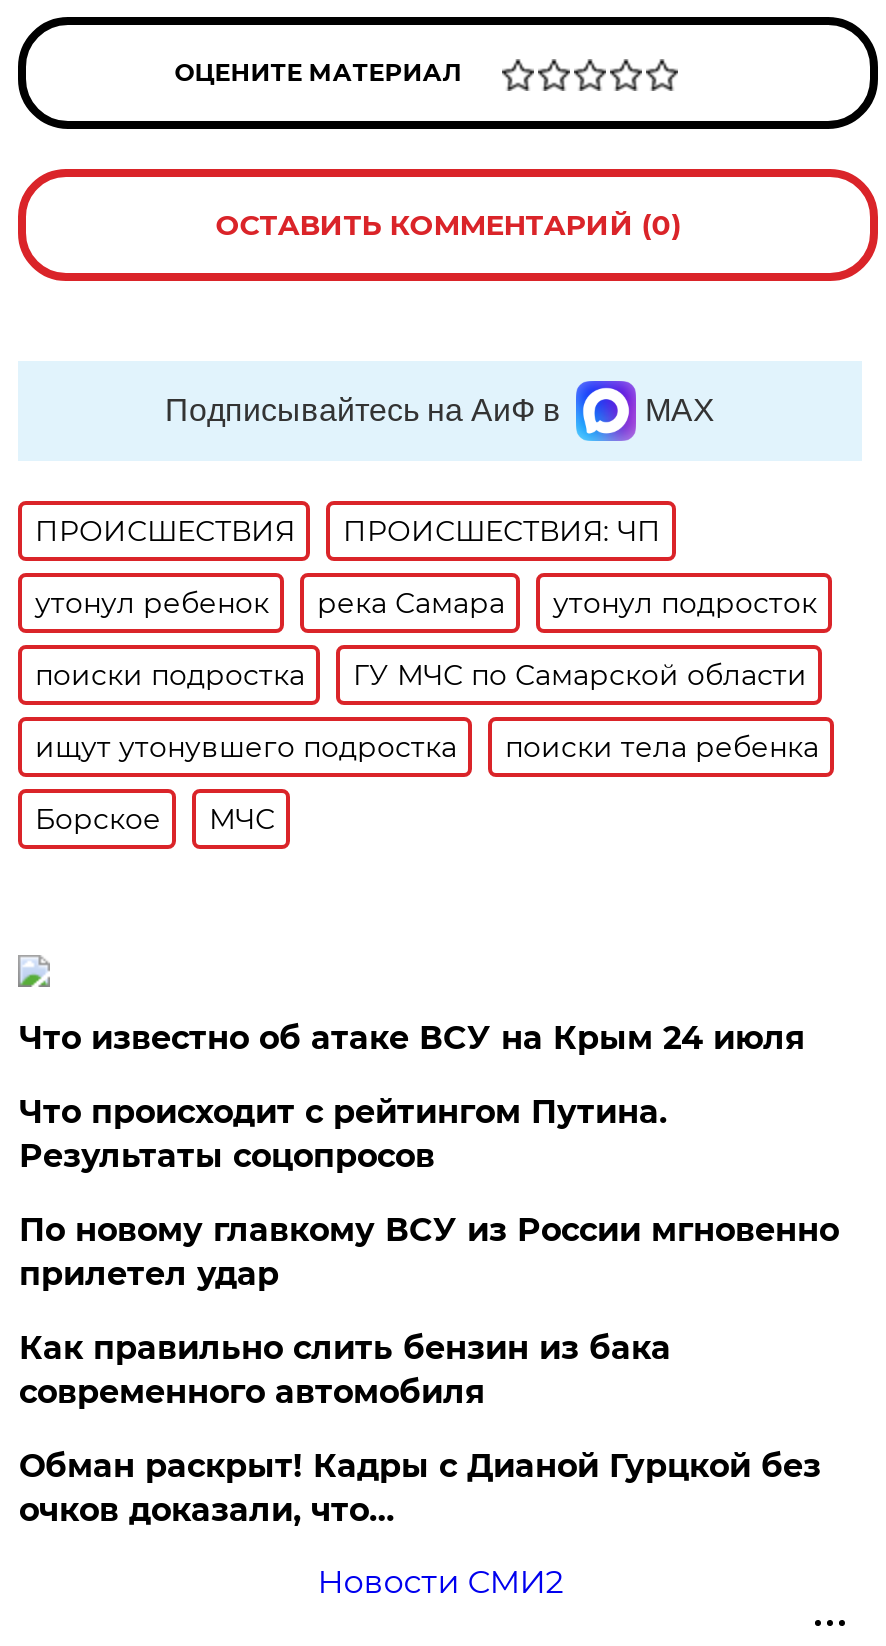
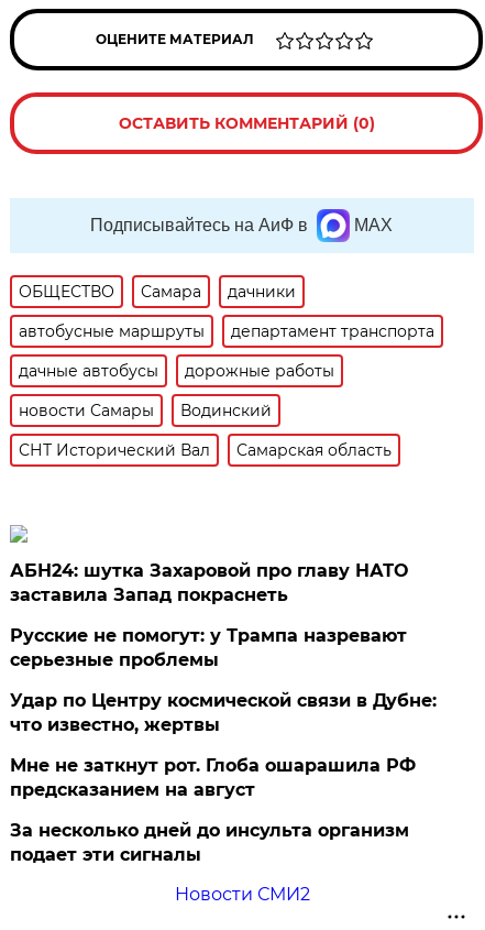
[35,513,661,549] ПРОИСШЕСТВИЯ | ПРОИСШЕСТВИЯ: ЧП -> [19,282,296,301] ОБЩЕСТВО | Самара | дачники
[35,585,817,621] утонул ребенок | река Самара | утонул подросток -> [19,321,435,341] автобусные маршруты | департамент транспорта
[35,657,807,693] поиски подростка | ГУ МЧС по Самарской области -> [19,361,335,381] дачные автобусы | дорожные работы
[35,729,819,765] ищут утонувшего подростка | поиски тела ребенка -> [19,401,272,420] новости Самары | Водинский
[35,801,275,837] Борское | МЧС -> [19,440,392,460] СНТ Исторический Вал | Самарская область
[19,1019,805,1057] Что известно об атаке ВСУ на Крым 24 июля -> [10,560,408,605] АБН24: шутка Захаровой про главу НАТО | заставила Запад покраснеть
[19,1093,667,1175] Что происходит с рейтингом Путина. | Результаты соцопросов -> [10,625,407,670] Русские не помогут: у Трампа назревают | серьезные проблемы
[19,1211,839,1293] По новому главкому ВСУ из России мгновенно | прилетел удар -> [10,690,437,735] Удар по Центру космической связи в Дубне: | что известно, жертвы
[19,1329,671,1411] Как правильно слить бензин из бака | современного автомобиля -> [10,755,416,800] Мне не заткнут рот. Глоба ошарашила РФ | предсказанием на август
[19,1447,821,1529] Обман раскрыт! Кадры с Дианой Гурцкой без | очков доказали, что… -> [10,820,410,865] За несколько дней до инсульта организм | подает эти сигналы

